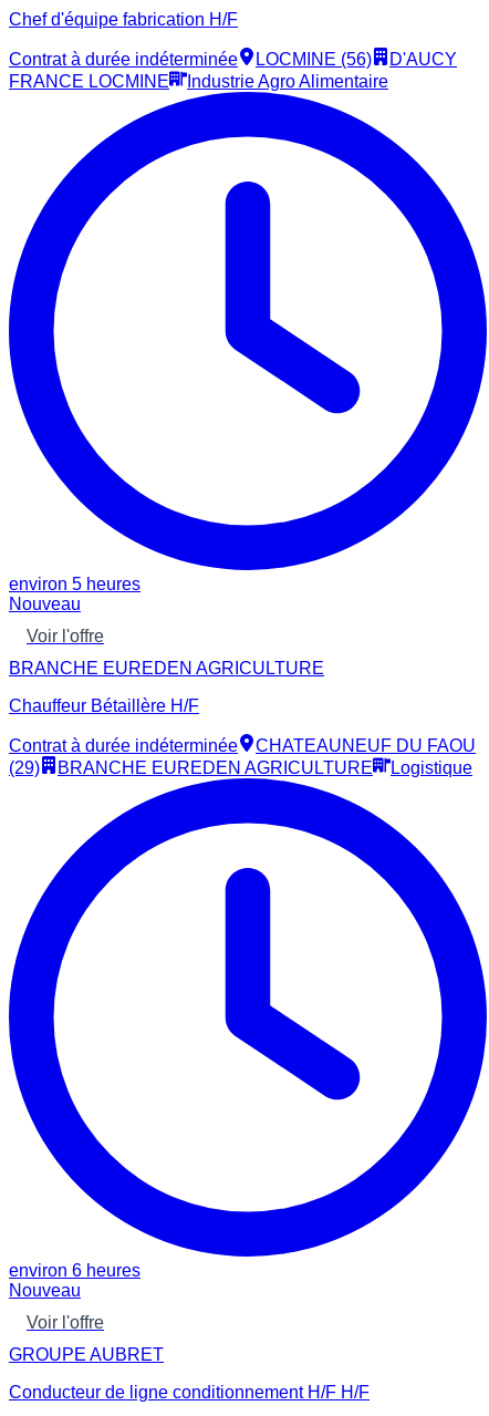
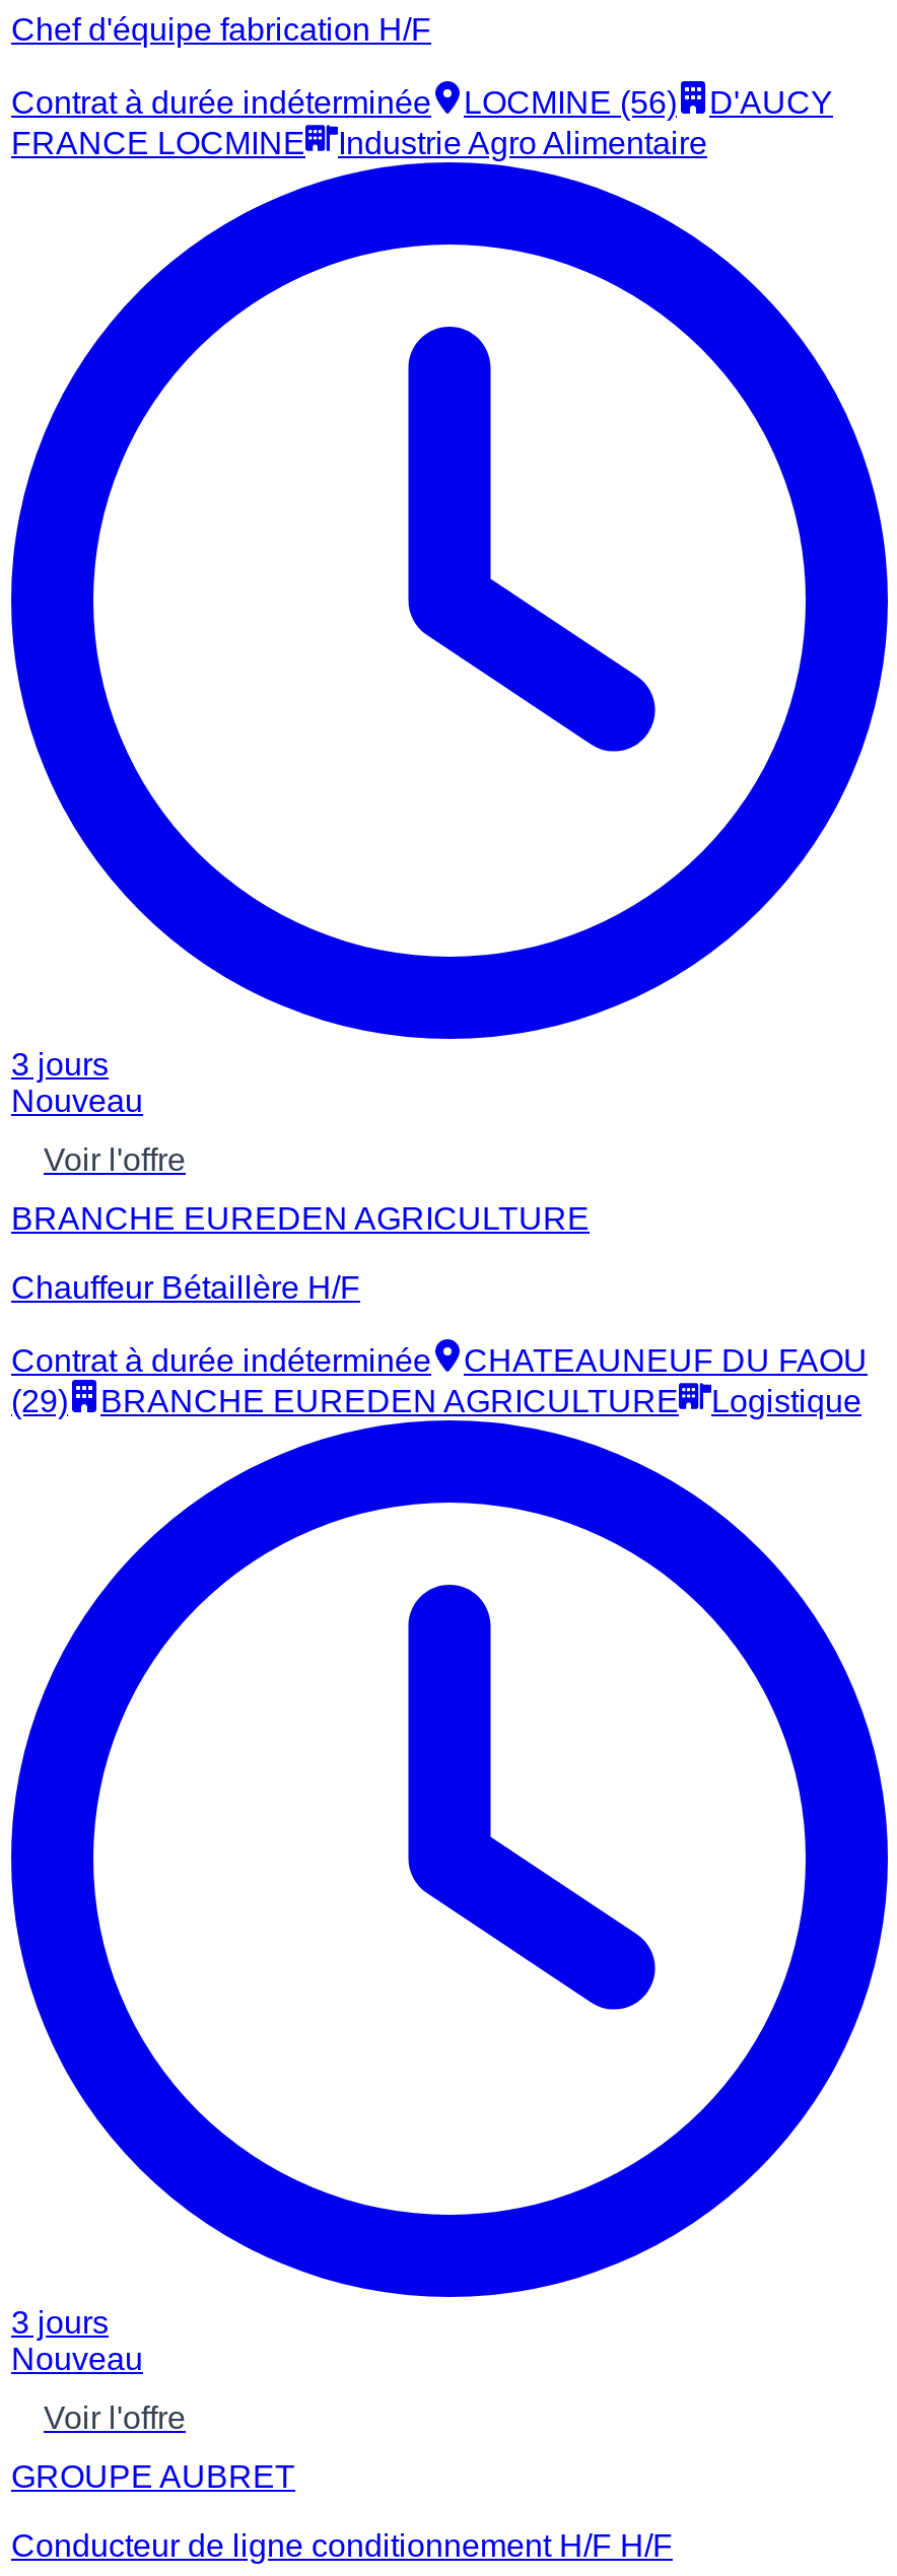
[9,575,141,594] environ 5 heures -> [11,1047,109,1082] 3 jours
[9,1261,141,1280] environ 6 heures -> [11,2306,109,2340] 3 jours

